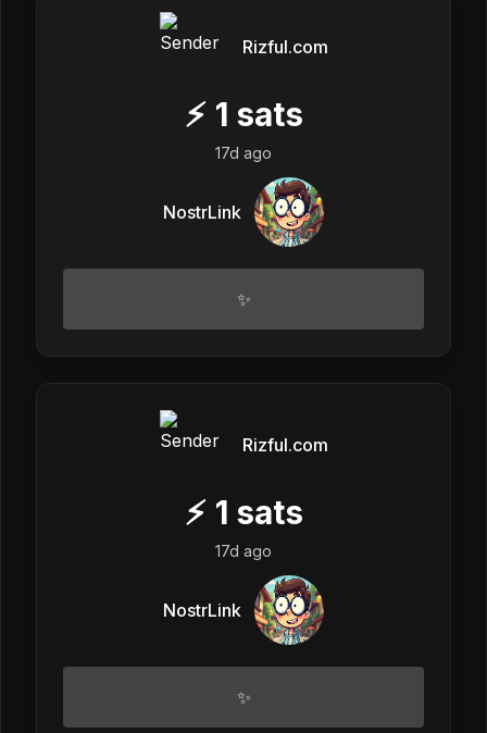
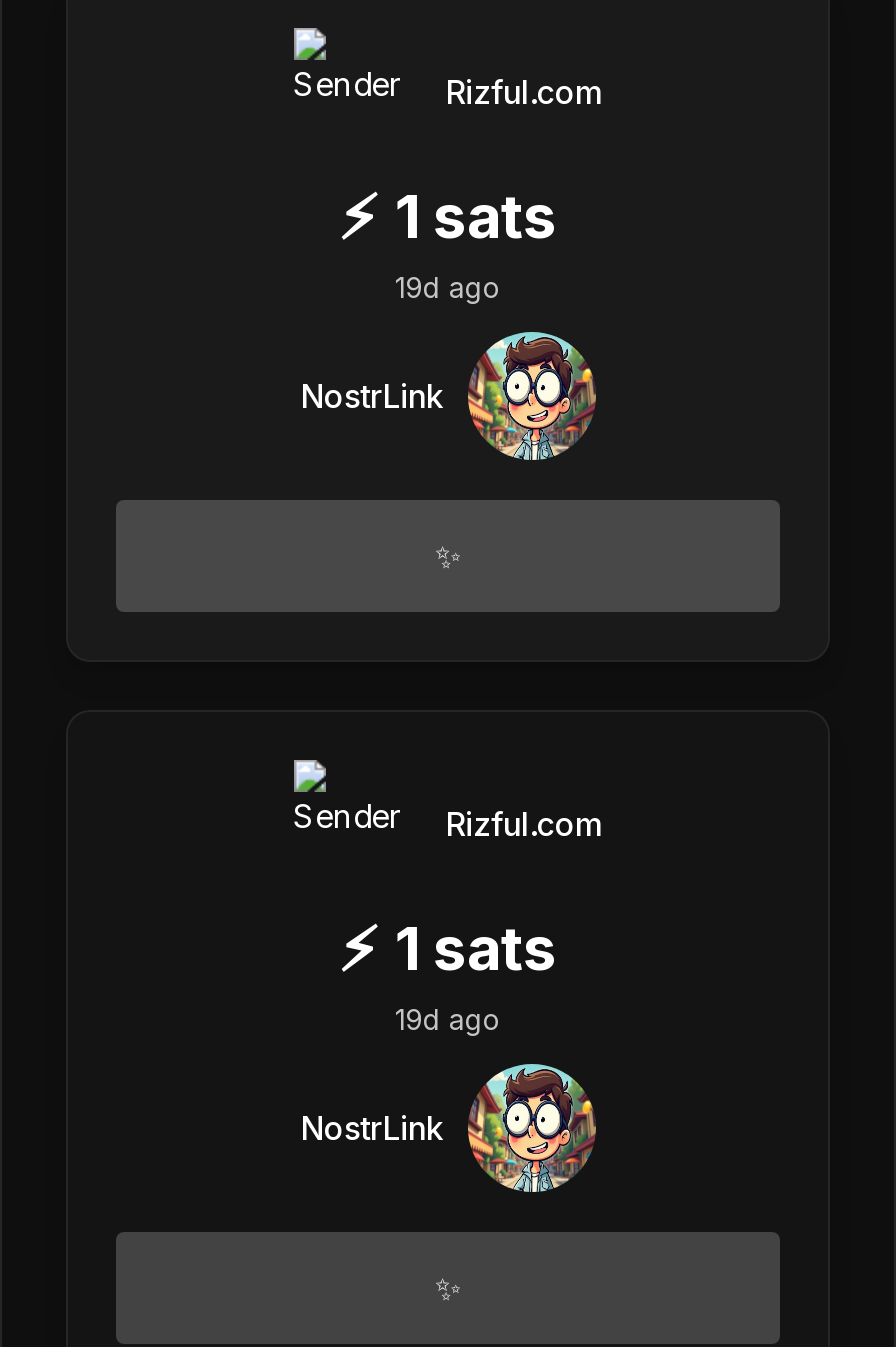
[215,143,272,161] 17d ago -> [395,269,501,303] 19d ago
[215,541,272,560] 17d ago -> [395,1001,501,1035] 19d ago

